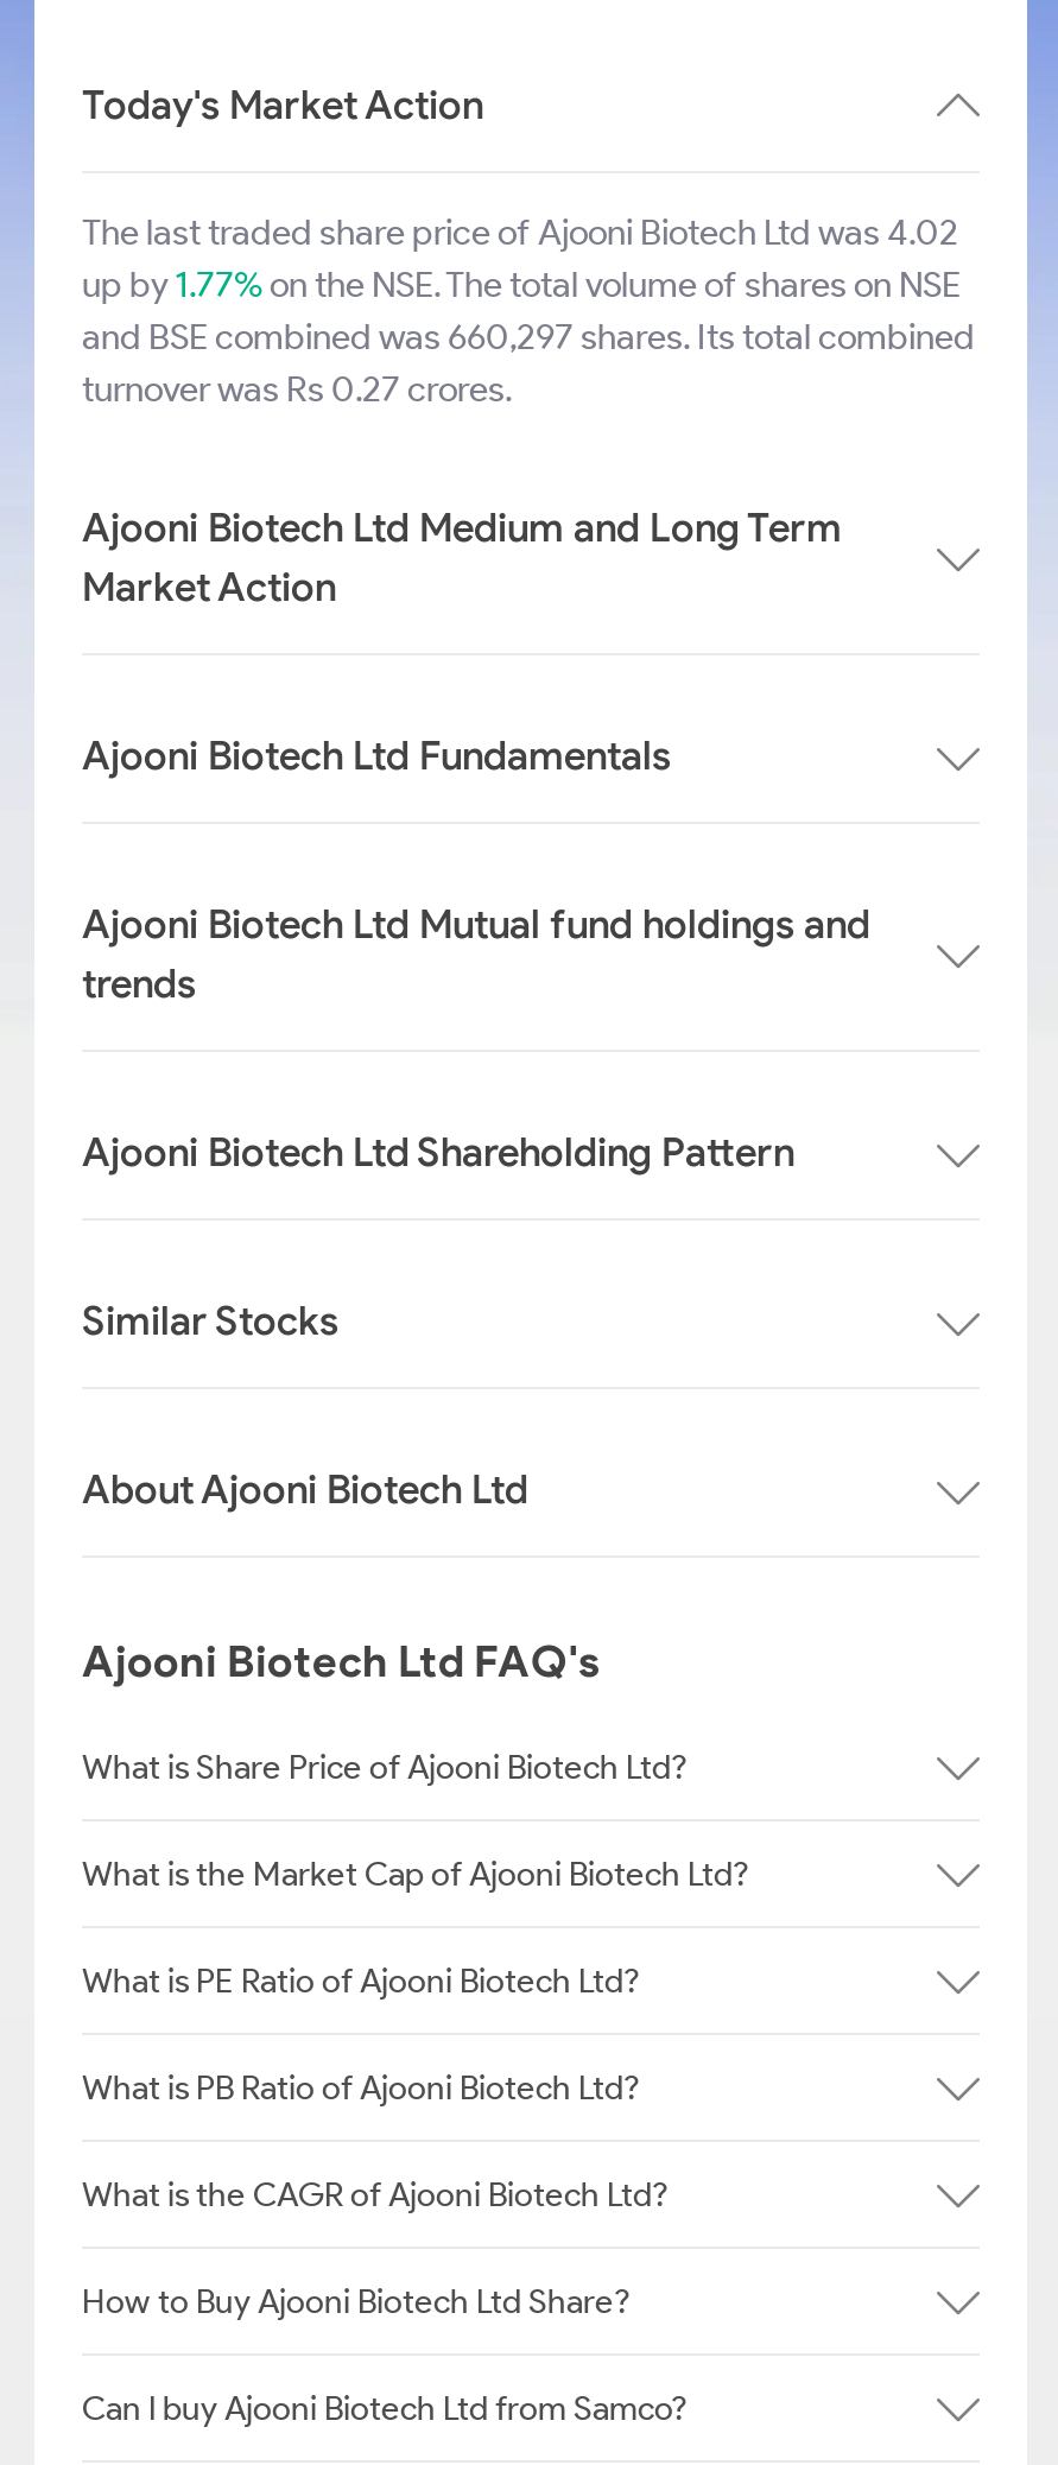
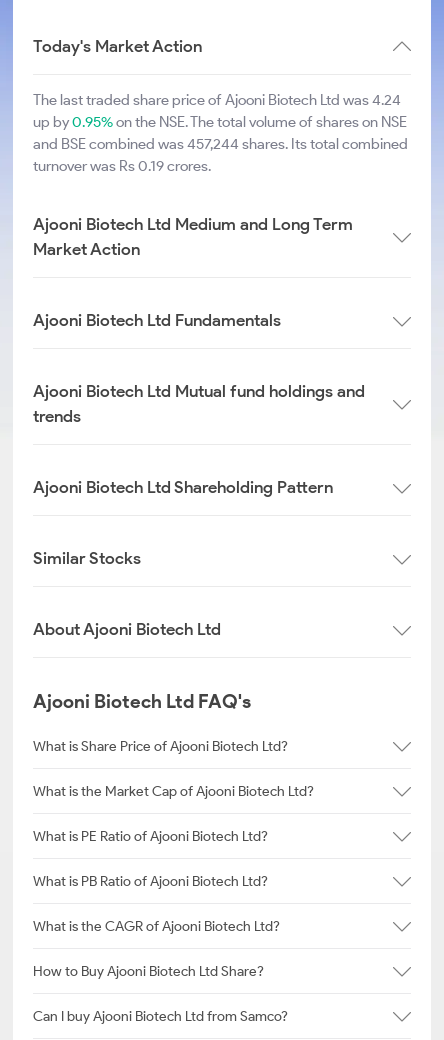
[82,211,958,254] The last traded share price of Ajooni Biotech Ltd was 4.02 -> [33,91,401,109] The last traded share price of Ajooni Biotech Ltd was 4.24
[82,264,961,306] up by1.77% on the NSE. The total volume of shares on NSE -> [33,113,407,131] up by0.95% on the NSE. The total volume of shares on NSE
[82,316,975,359] and BSE combined was 660,297 shares. Its total combined -> [33,135,408,153] and BSE combined was 457,244 shares. Its total combined
[82,368,512,411] turnover was Rs 0.27 crores. -> [33,157,211,175] turnover was Rs 0.19 crores.

